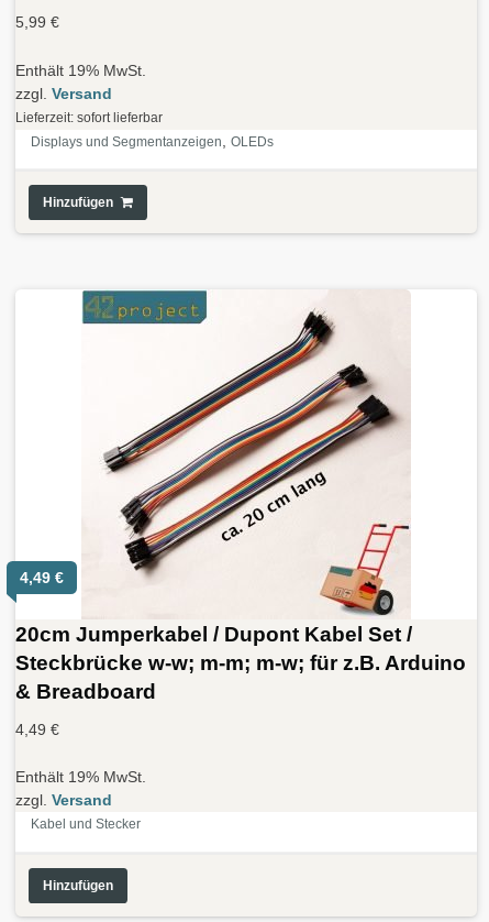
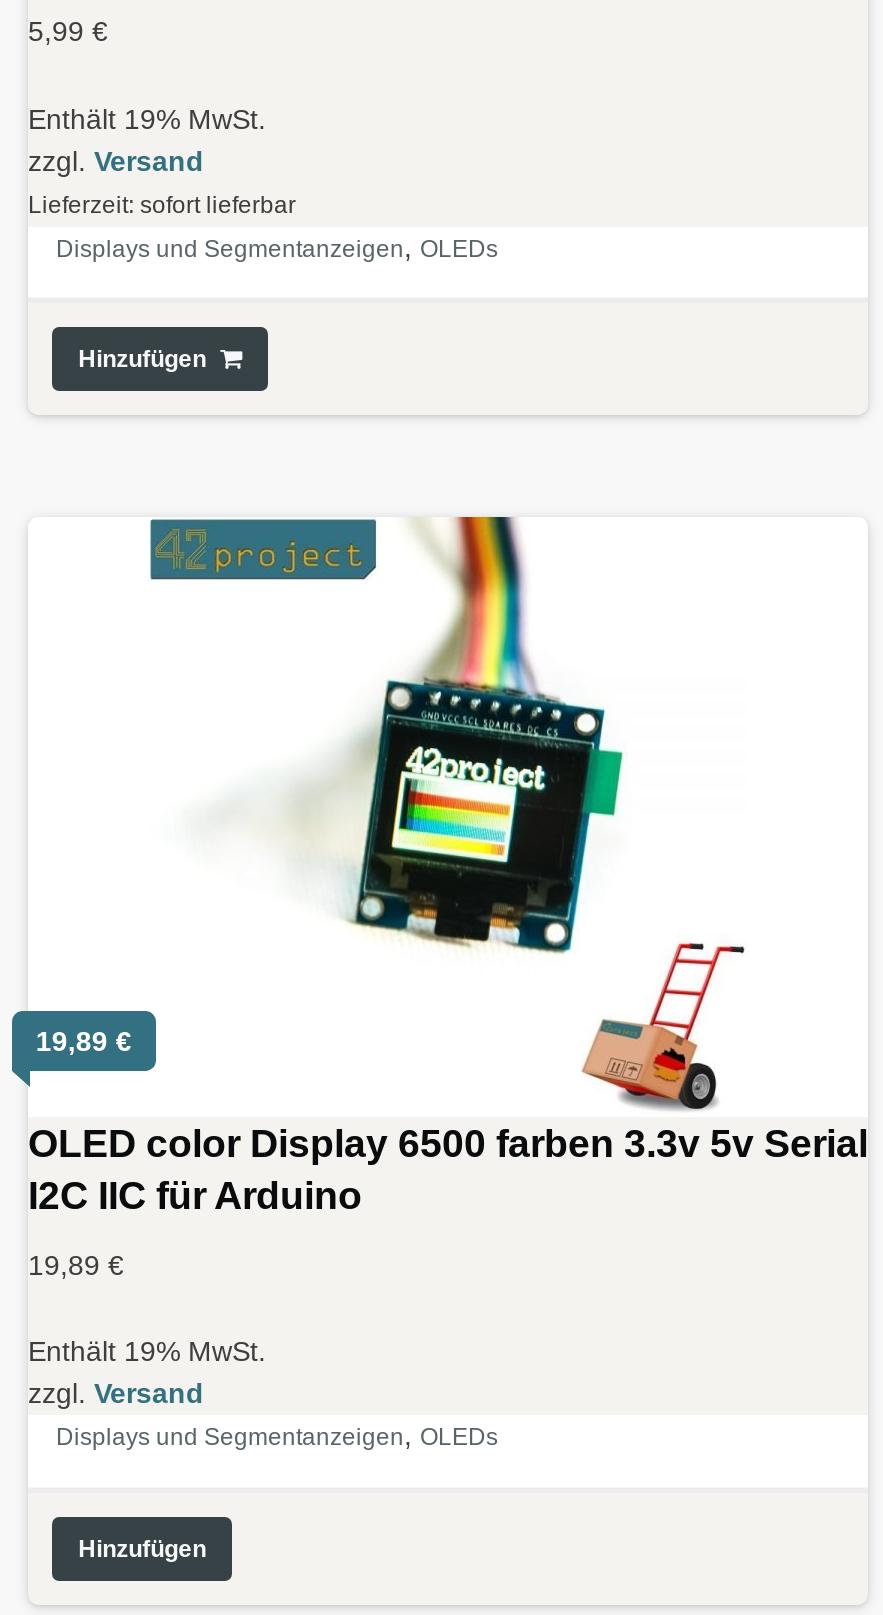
[15,299,466,703] [image] | 20cm Jumperkabel / Dupont Kabel Set / | Steckbrücke w-w; m-m; m-w; für z.B. Arduino | & Breadboard -> [28,515,868,1217] [image] | OLED color Display 6500 farben 3.3v 5v Serial | I2C IIC für Arduino
[20,568,64,586] 4,49 € -> [36,1024,132,1056] 19,89 €
[15,720,59,738] 4,49 € -> [28,1249,124,1281] 19,89 €
[31,817,141,832] Kabel und Stecker -> [56,1420,498,1452] Displays und Segmentanzeigen, OLEDs

